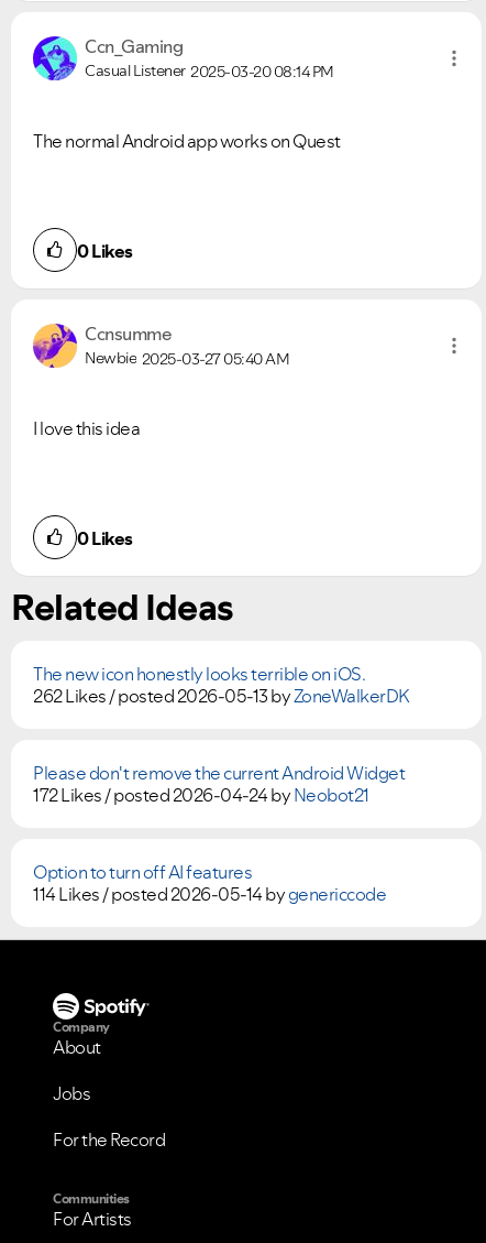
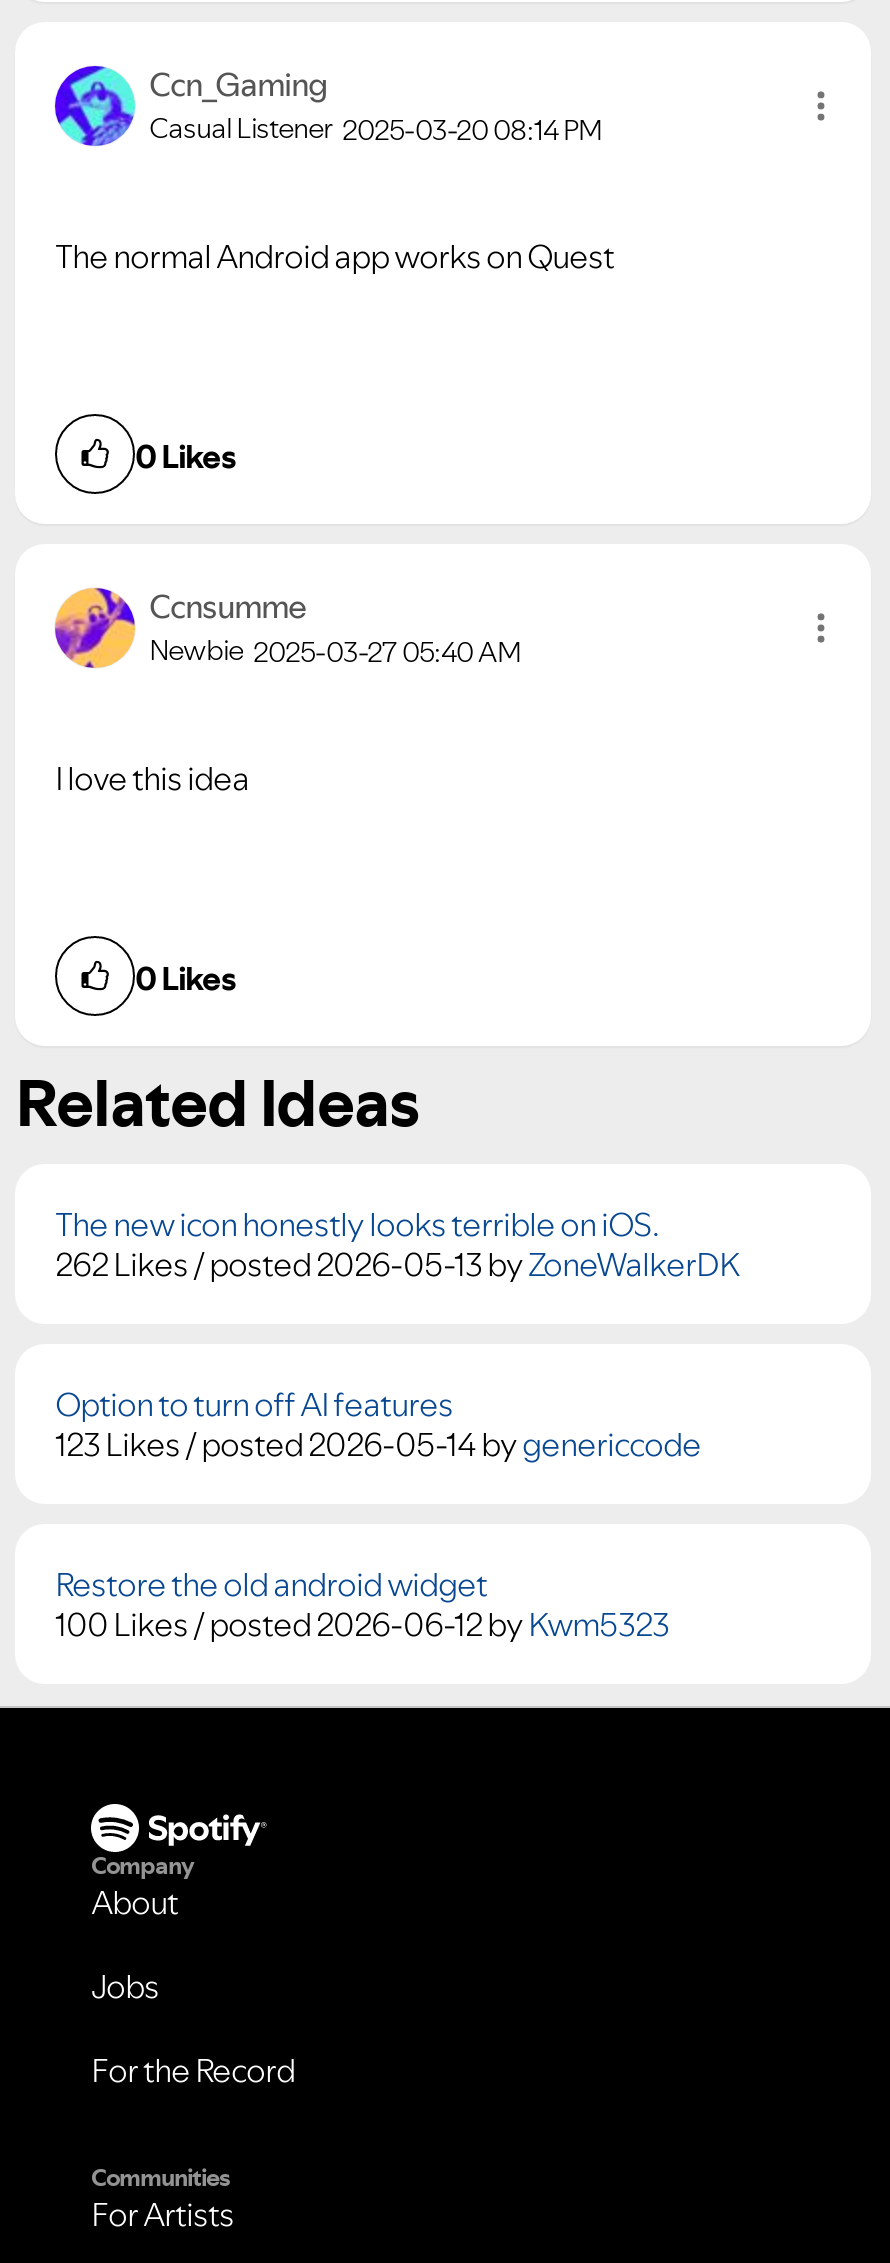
[33,761,405,807] Please don't remove the current Android Widget | 172 Likes /posted 2026-04-24 by Neobot21 -> none
moved [33,860,252,884] -> [55,1382,453,1426]: Option to turn off AI features
[33,882,386,906] 114 Likes /posted 2026-05-14 by genericcode -> [55,1422,701,1646] 123 Likes /posted 2026-05-14 by genericcode | Restore the old android widget | 100 Likes /posted 2026-06-12 by Kwm5323

